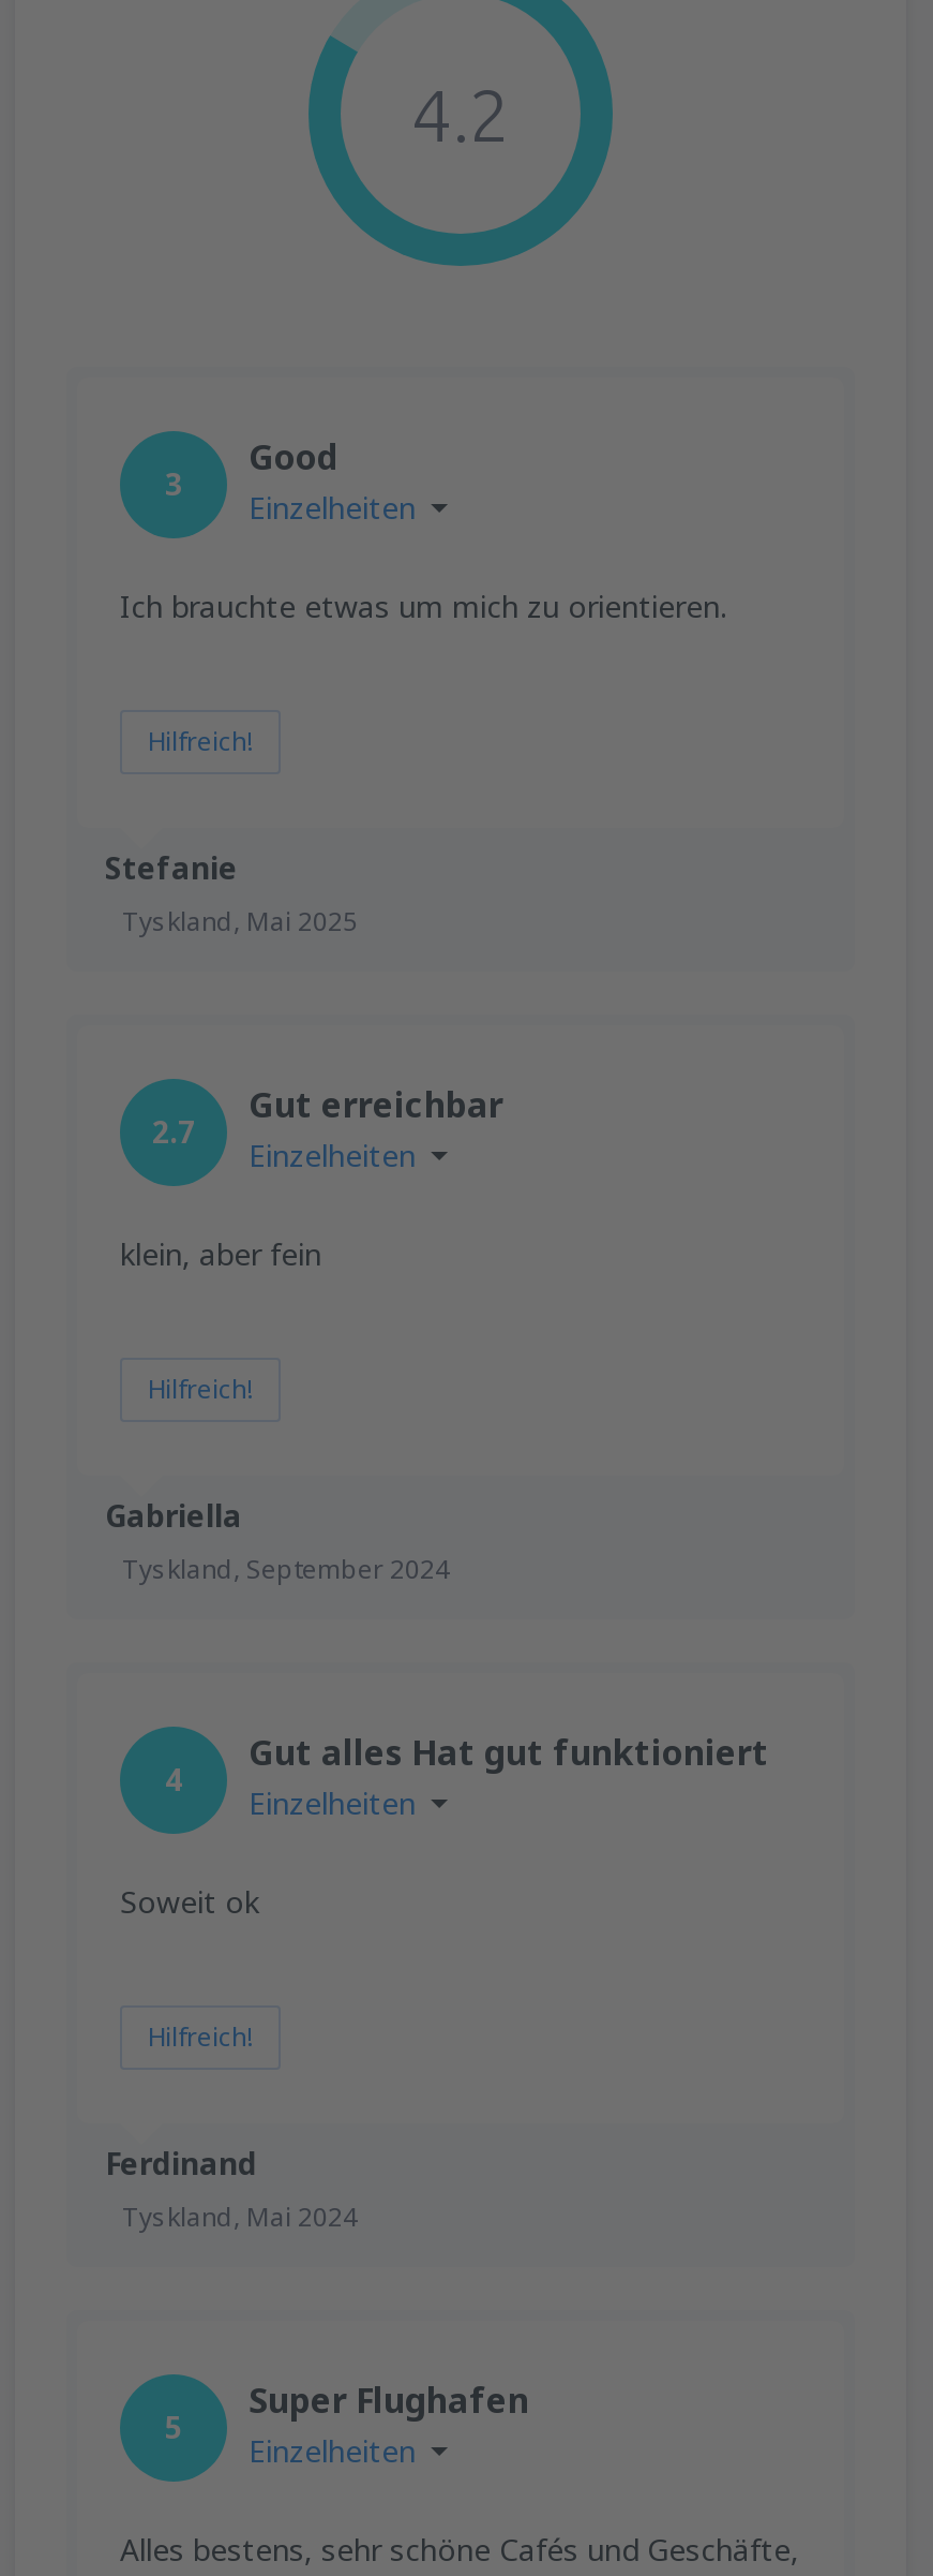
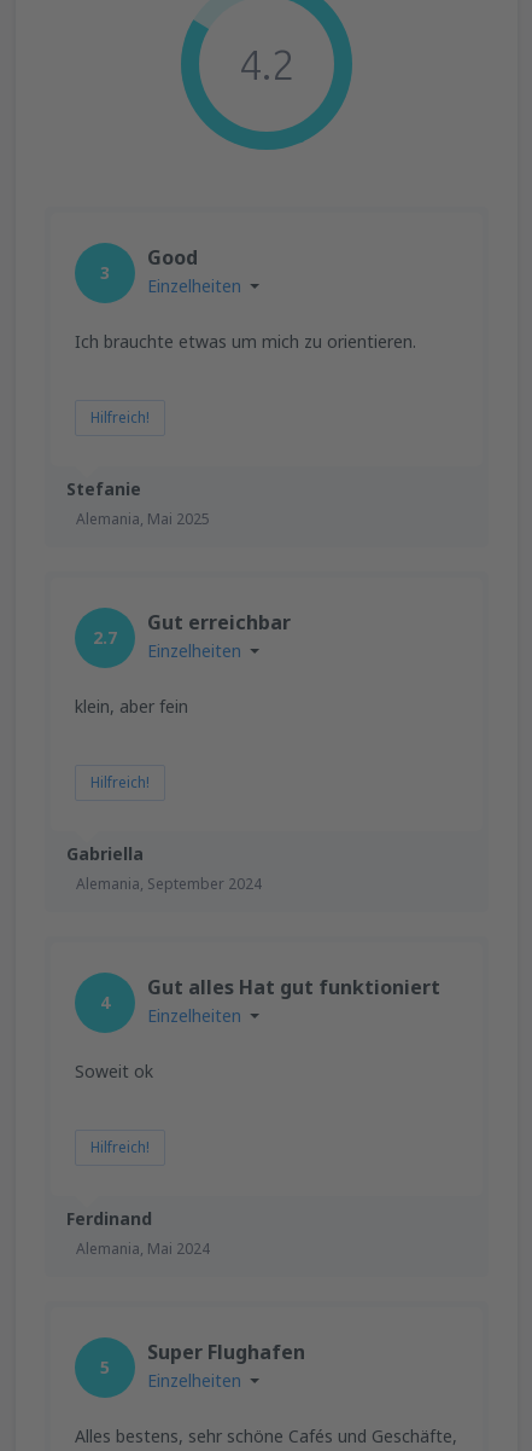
[122,902,358,938] Tyskland, Mai 2025 -> [76,508,210,529] Alemania, Mai 2025
[122,1550,450,1586] Tyskland, September 2024 -> [76,873,262,893] Alemania, September 2024
[122,2197,358,2234] Tyskland, Mai 2024 -> [76,1238,210,1258] Alemania, Mai 2024

